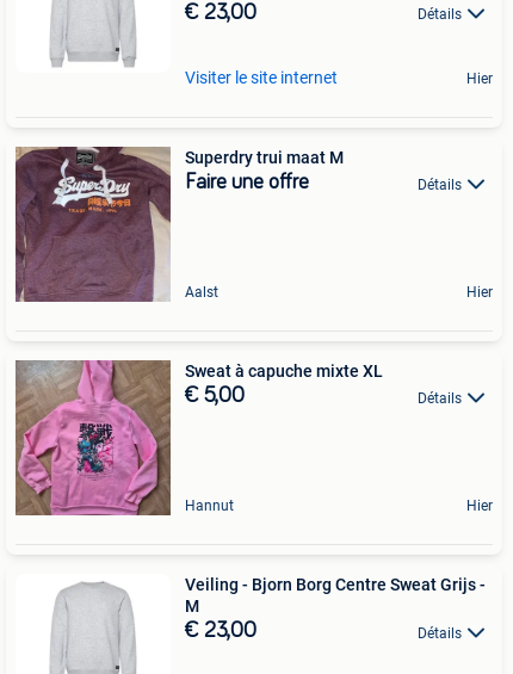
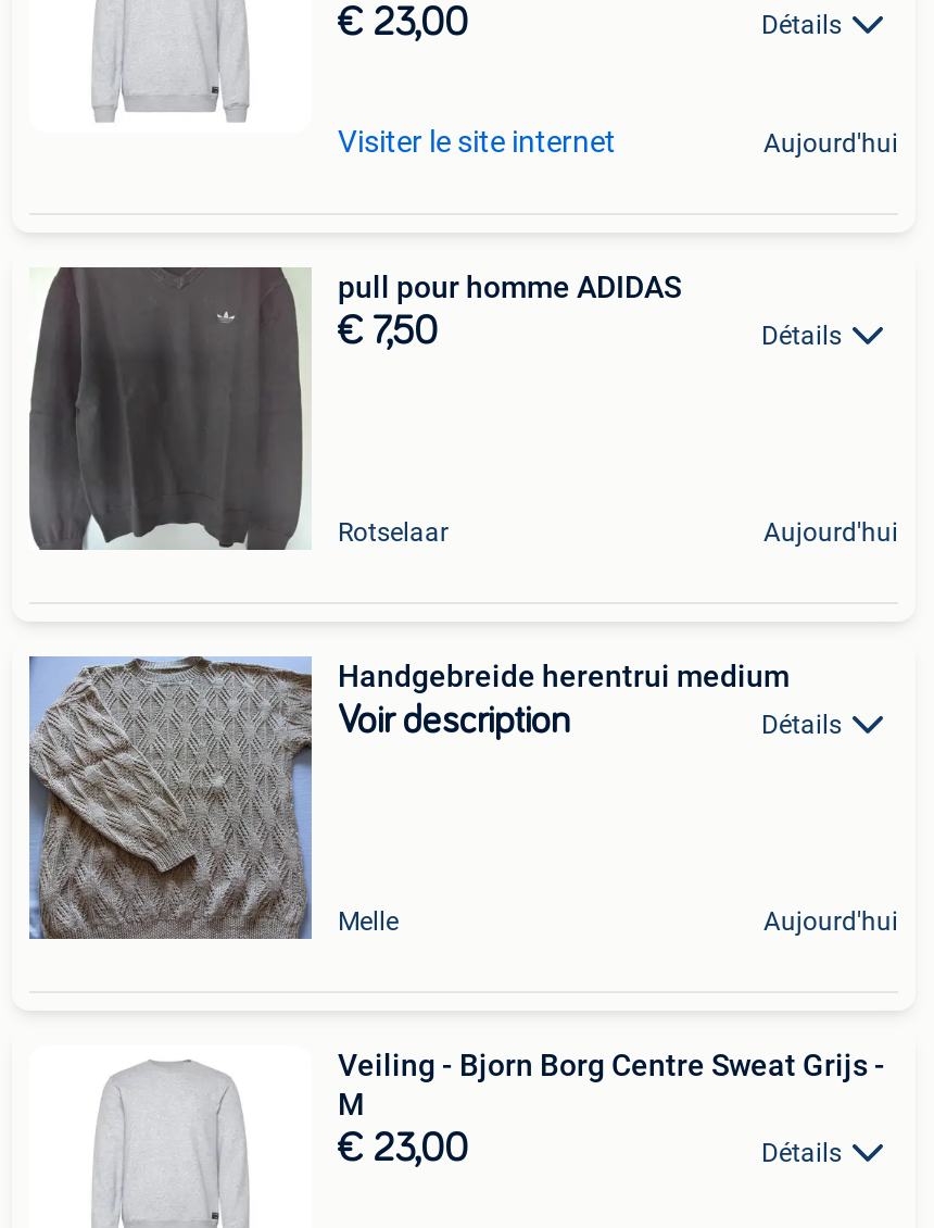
[466,71,493,87] Hier -> [763,129,898,159] Aujourd'hui
[14,146,344,303] [image] | Superdry trui maat M | Faire une offre -> [29,265,681,550] [image] | pull pour homme ADIDAS | € 7,50
[185,284,493,301] Aalst | Hier -> [338,518,898,548] Rotselaar | Aujourd'hui
[14,359,383,517] [image] | Sweat à capuche mixte XL | € 5,00 -> [27,654,790,941] [image] | Handgebreide herentrui medium | Voir description
[185,498,493,515] Hannut | Hier -> [338,907,898,937] Melle | Aujourd'hui

